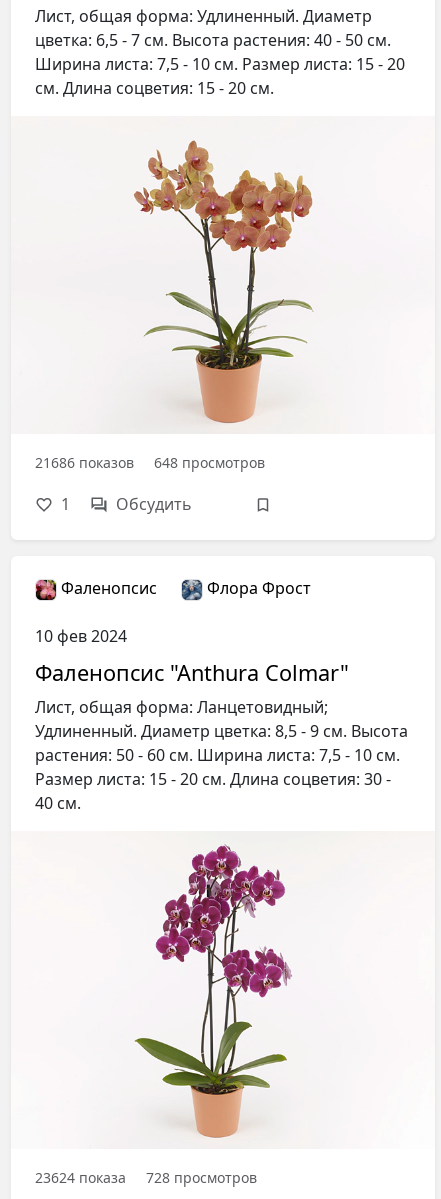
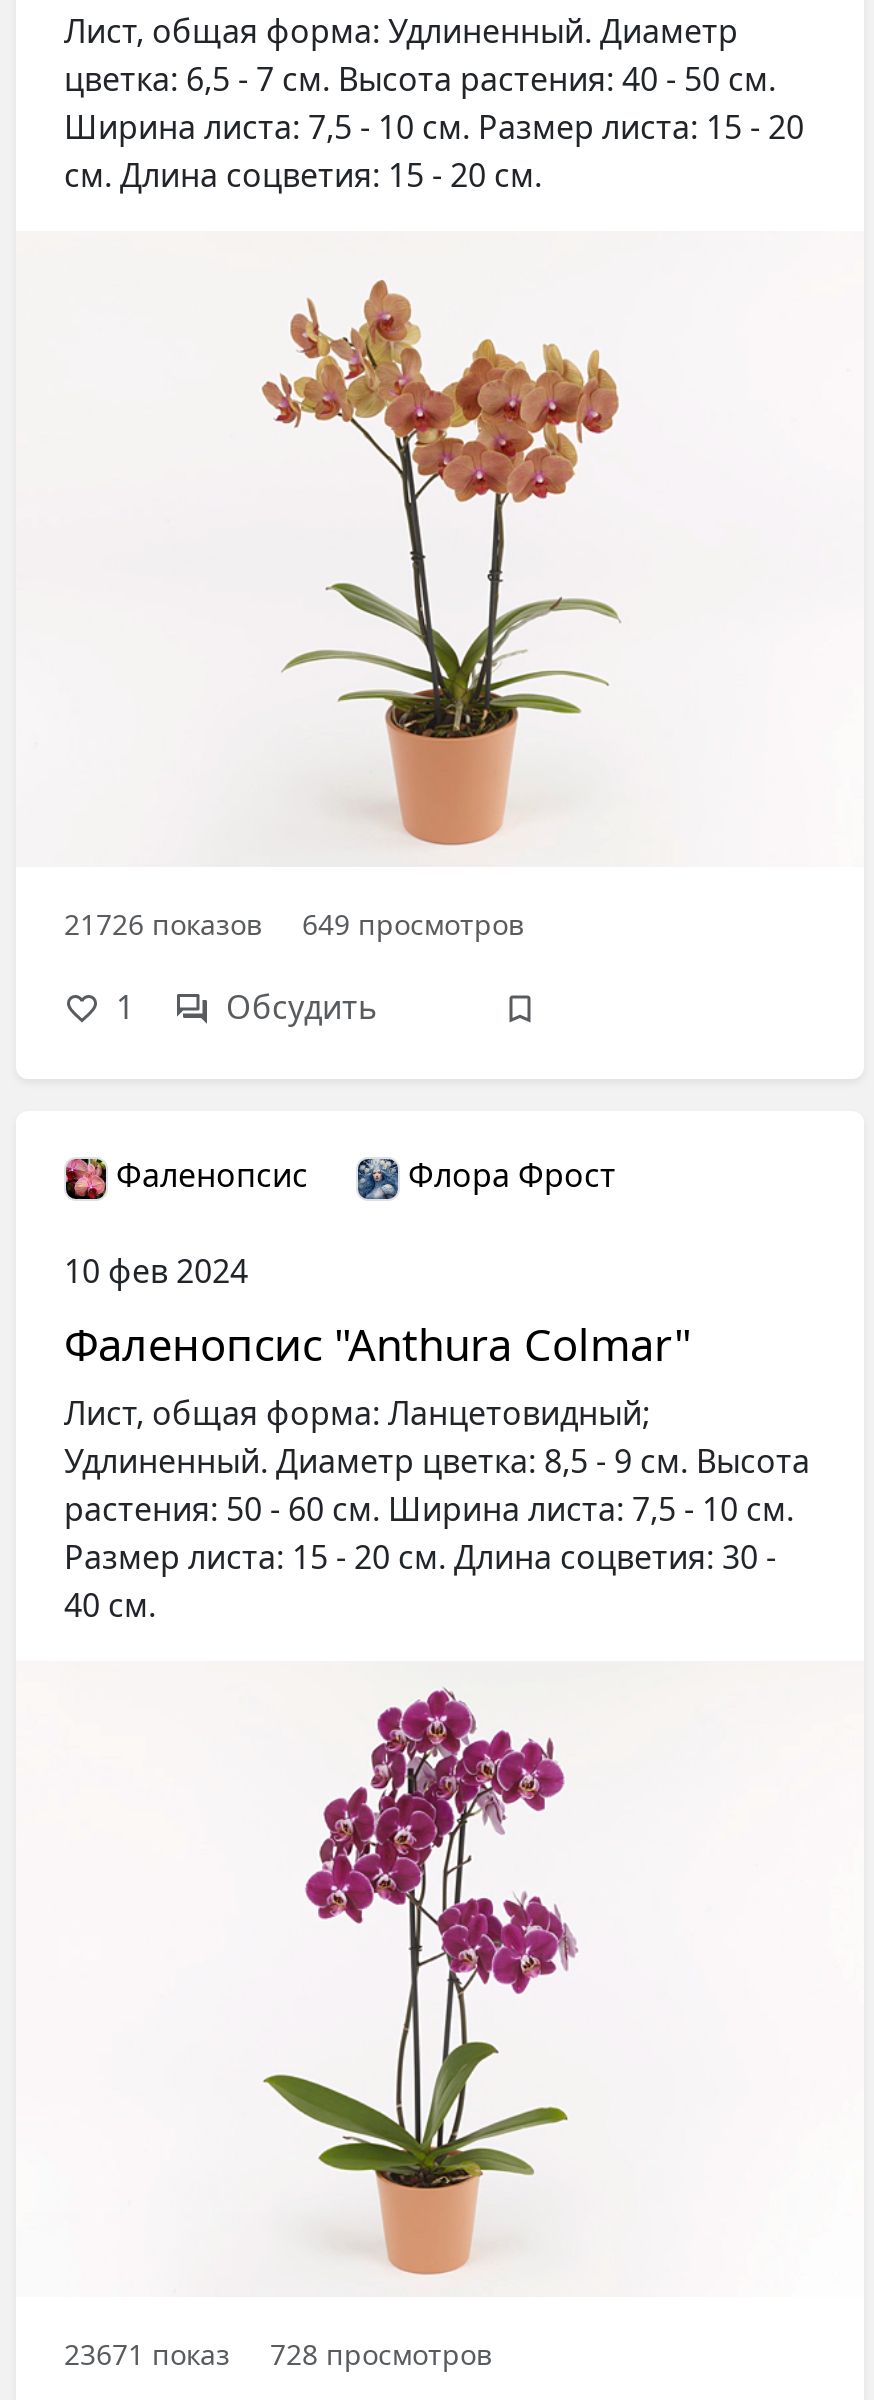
[35,453,134,472] 21686 показов -> [64,906,262,944] 21726 показов
[154,453,265,472] 648 просмотров -> [302,906,524,944] 649 просмотров
[35,1168,257,1187] 23624 показа 728 просмотров -> [64,2336,492,2374] 23671 показ 728 просмотров

